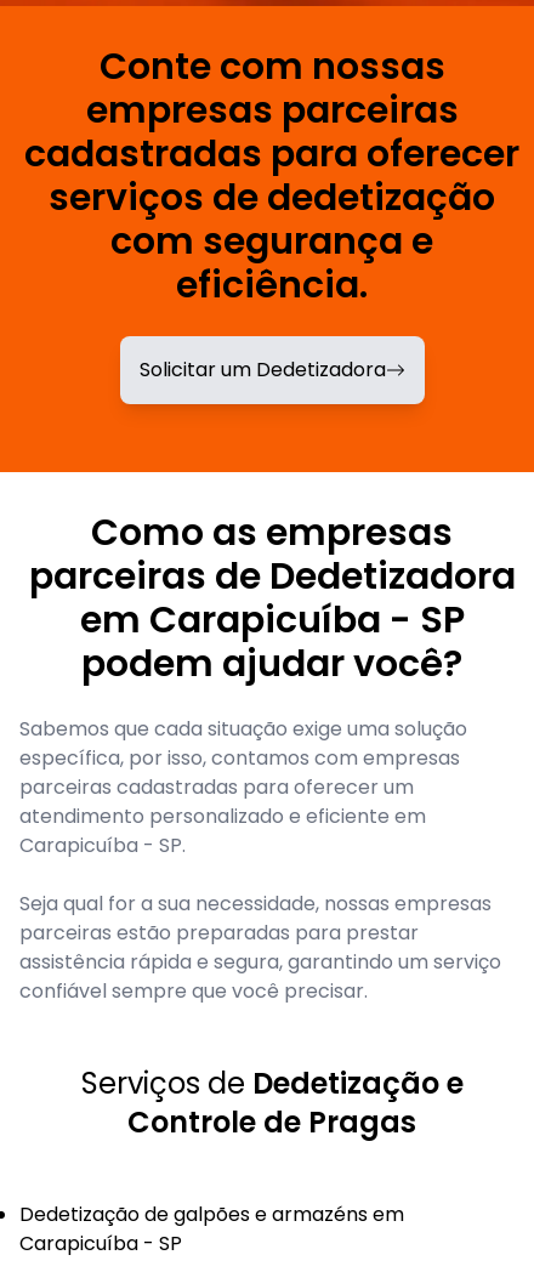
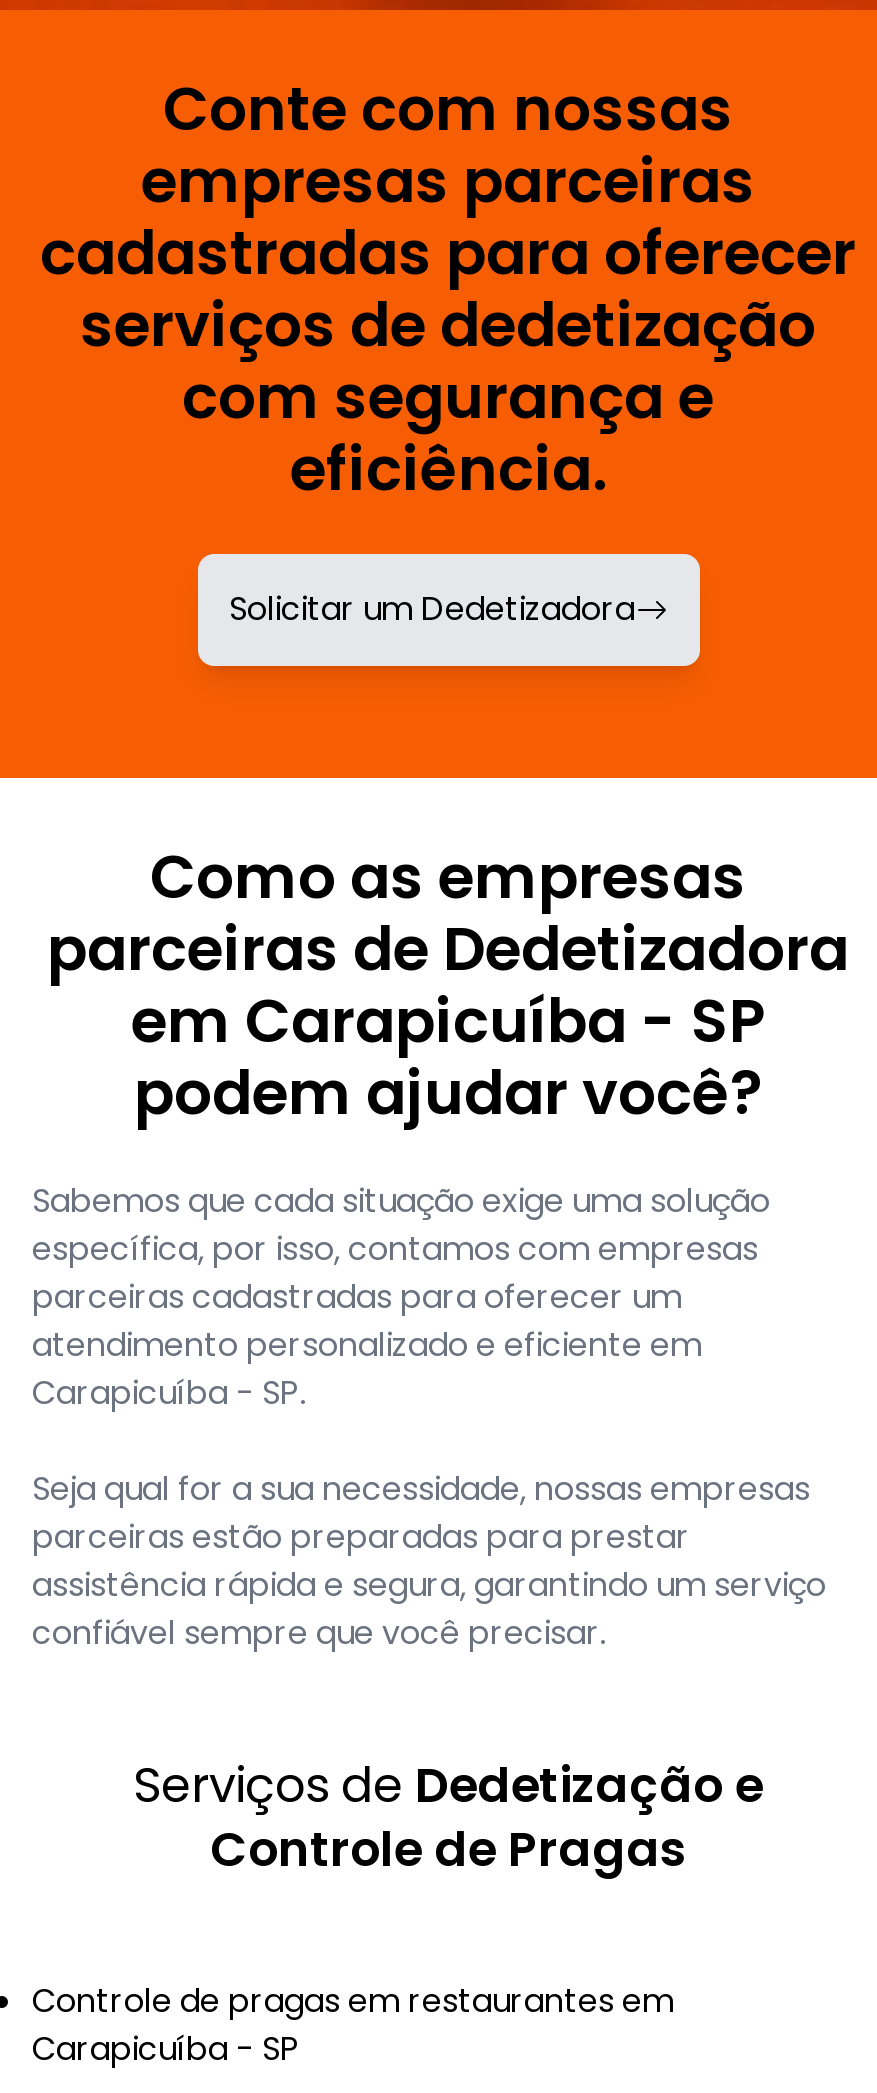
[19,1201,404,1229] Dedetização de galpões e armazéns em -> [32,1979,674,2025] Controle de pragas em restaurantes em

